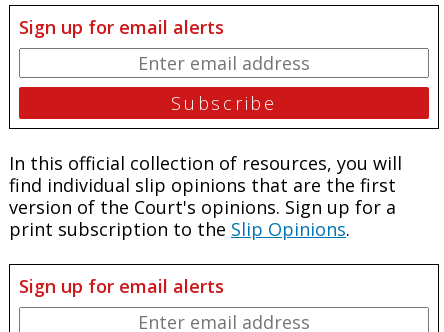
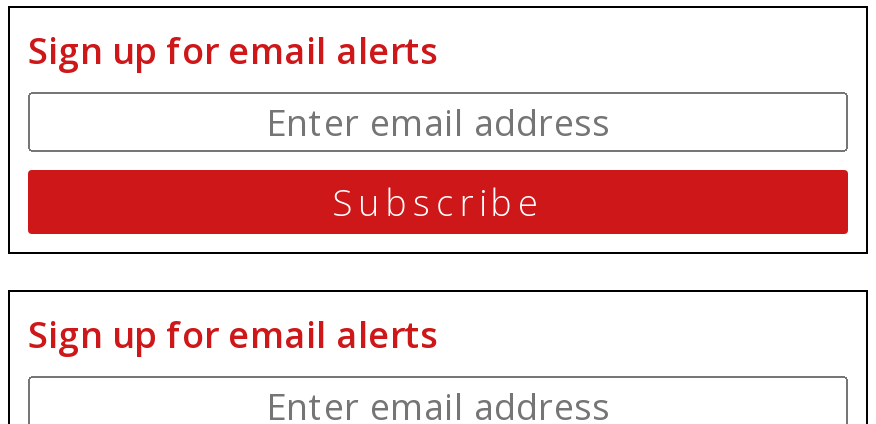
[9,151,402,241] In this official collection of resources, you will | find individual slip opinions that are the first | version of the Court's opinions. Sign up for a | print subscription to the Slip Opinions. -> none

